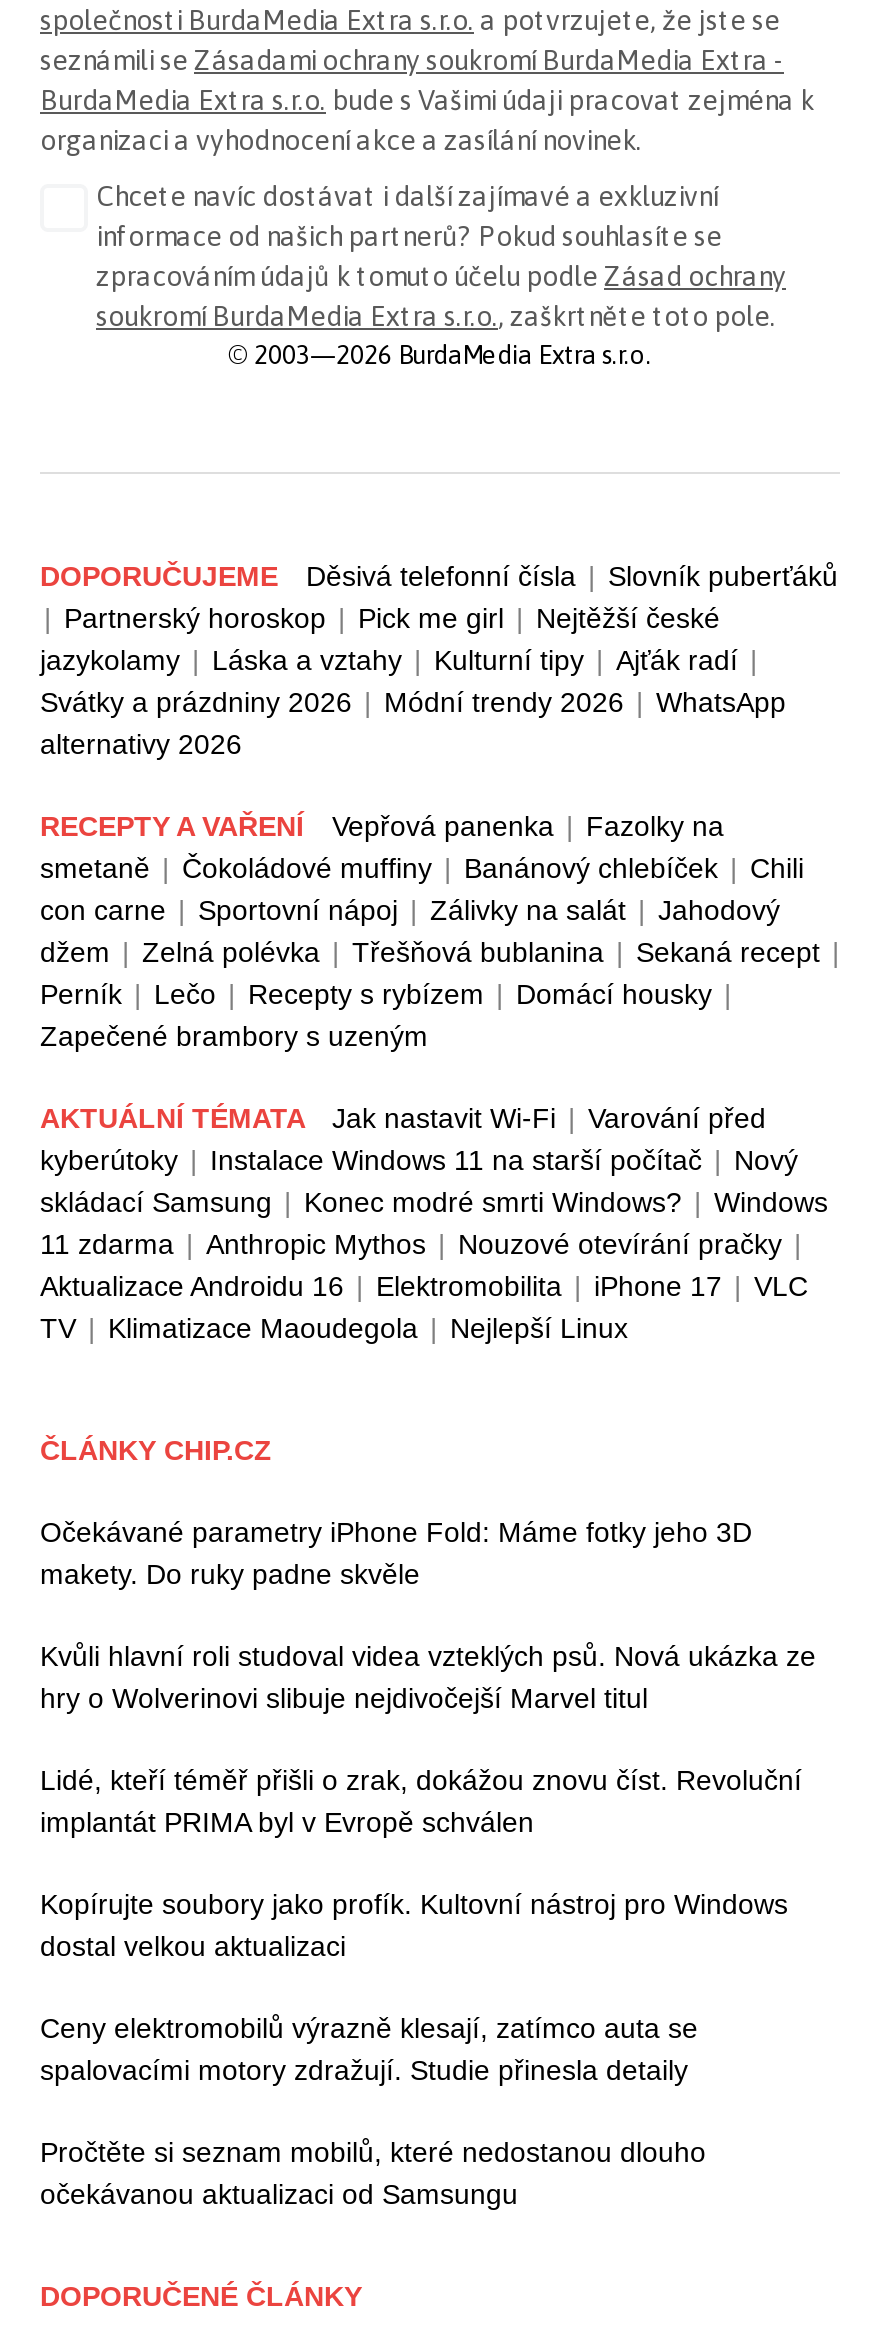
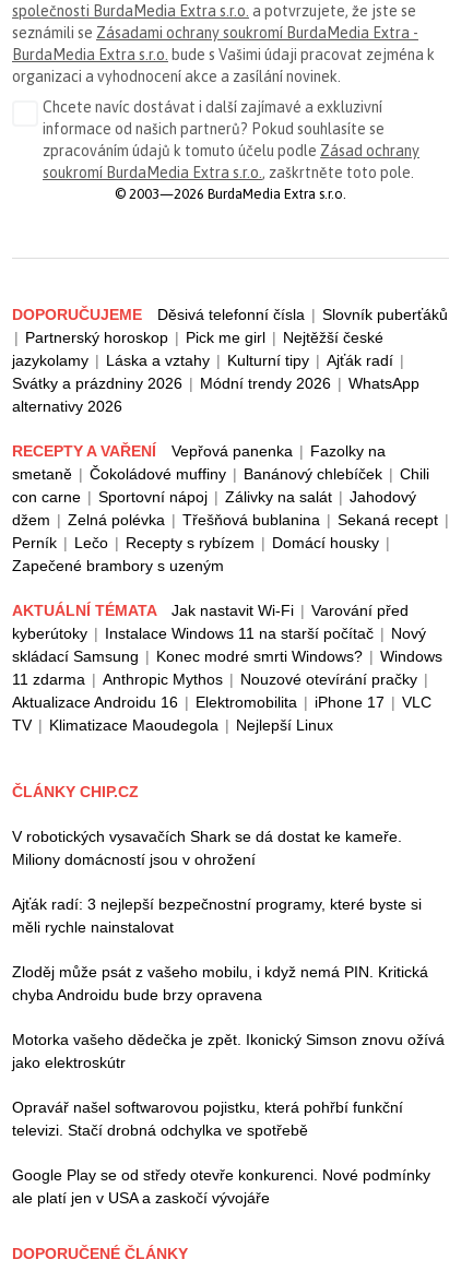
[40,1516,752,1590] Očekávané parametry iPhone Fold: Máme fotky jeho 3D | makety. Do ruky padne skvěle -> [12,828,402,868] V robotických vysavačích Shark se dá dostat ke kameře. | Miliony domácností jsou v ohrožení
[40,1640,816,1714] Kvůli hlavní roli studoval videa vzteklých psů. Nová ukázka ze | hry o Wolverinovi slibuje nejdivočejší Marvel titul -> [12,895,422,936] Ajťák radí: 3 nejlepší bezpečnostní programy, které byste si | měli rychle nainstalovat
[40,1764,802,1838] Lidé, kteří téměř přišli o zrak, dokážou znovu číst. Revoluční | implantát PRIMA byl v Evropě schválen -> [12,963,428,1003] Zloděj může psát z vašeho mobilu, i když nemá PIN. Kritická | chyba Androidu bude brzy opravena
[40,1888,788,1962] Kopírujte soubory jako profík. Kultovní nástroj pro Windows | dostal velkou aktualizaci -> [12,1031,445,1071] Motorka vašeho dědečka je zpět. Ikonický Simson znovu ožívá | jako elektroskútr
[40,2012,698,2086] Ceny elektromobilů výrazně klesají, zatímco auta se | spalovacími motory zdražují. Studie přinesla detaily -> [12,1098,403,1139] Opravář našel softwarovou pojistku, která pohřbí funkční | televizi. Stačí drobná odchylka ve spotřebě
[40,2136,706,2210] Pročtěte si seznam mobilů, které nedostanou dlouho | očekávanou aktualizaci od Samsungu -> [12,1166,430,1207] Google Play se od středy otevře konkurenci. Nové podmínky | ale platí jen v USA a zaskočí vývojáře

